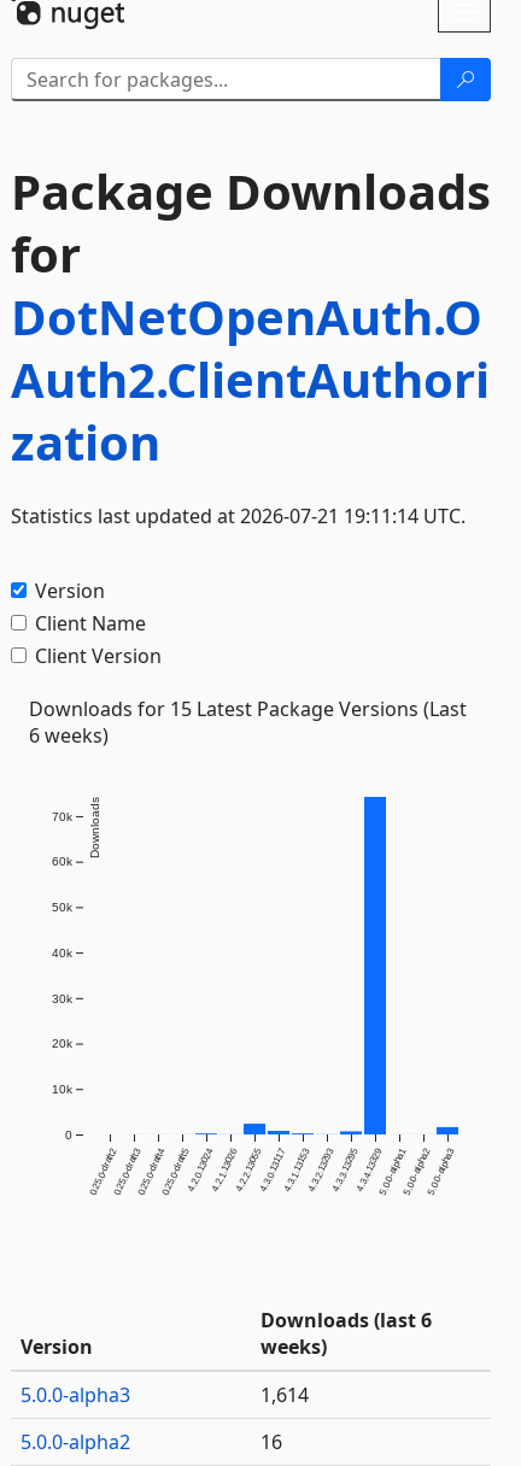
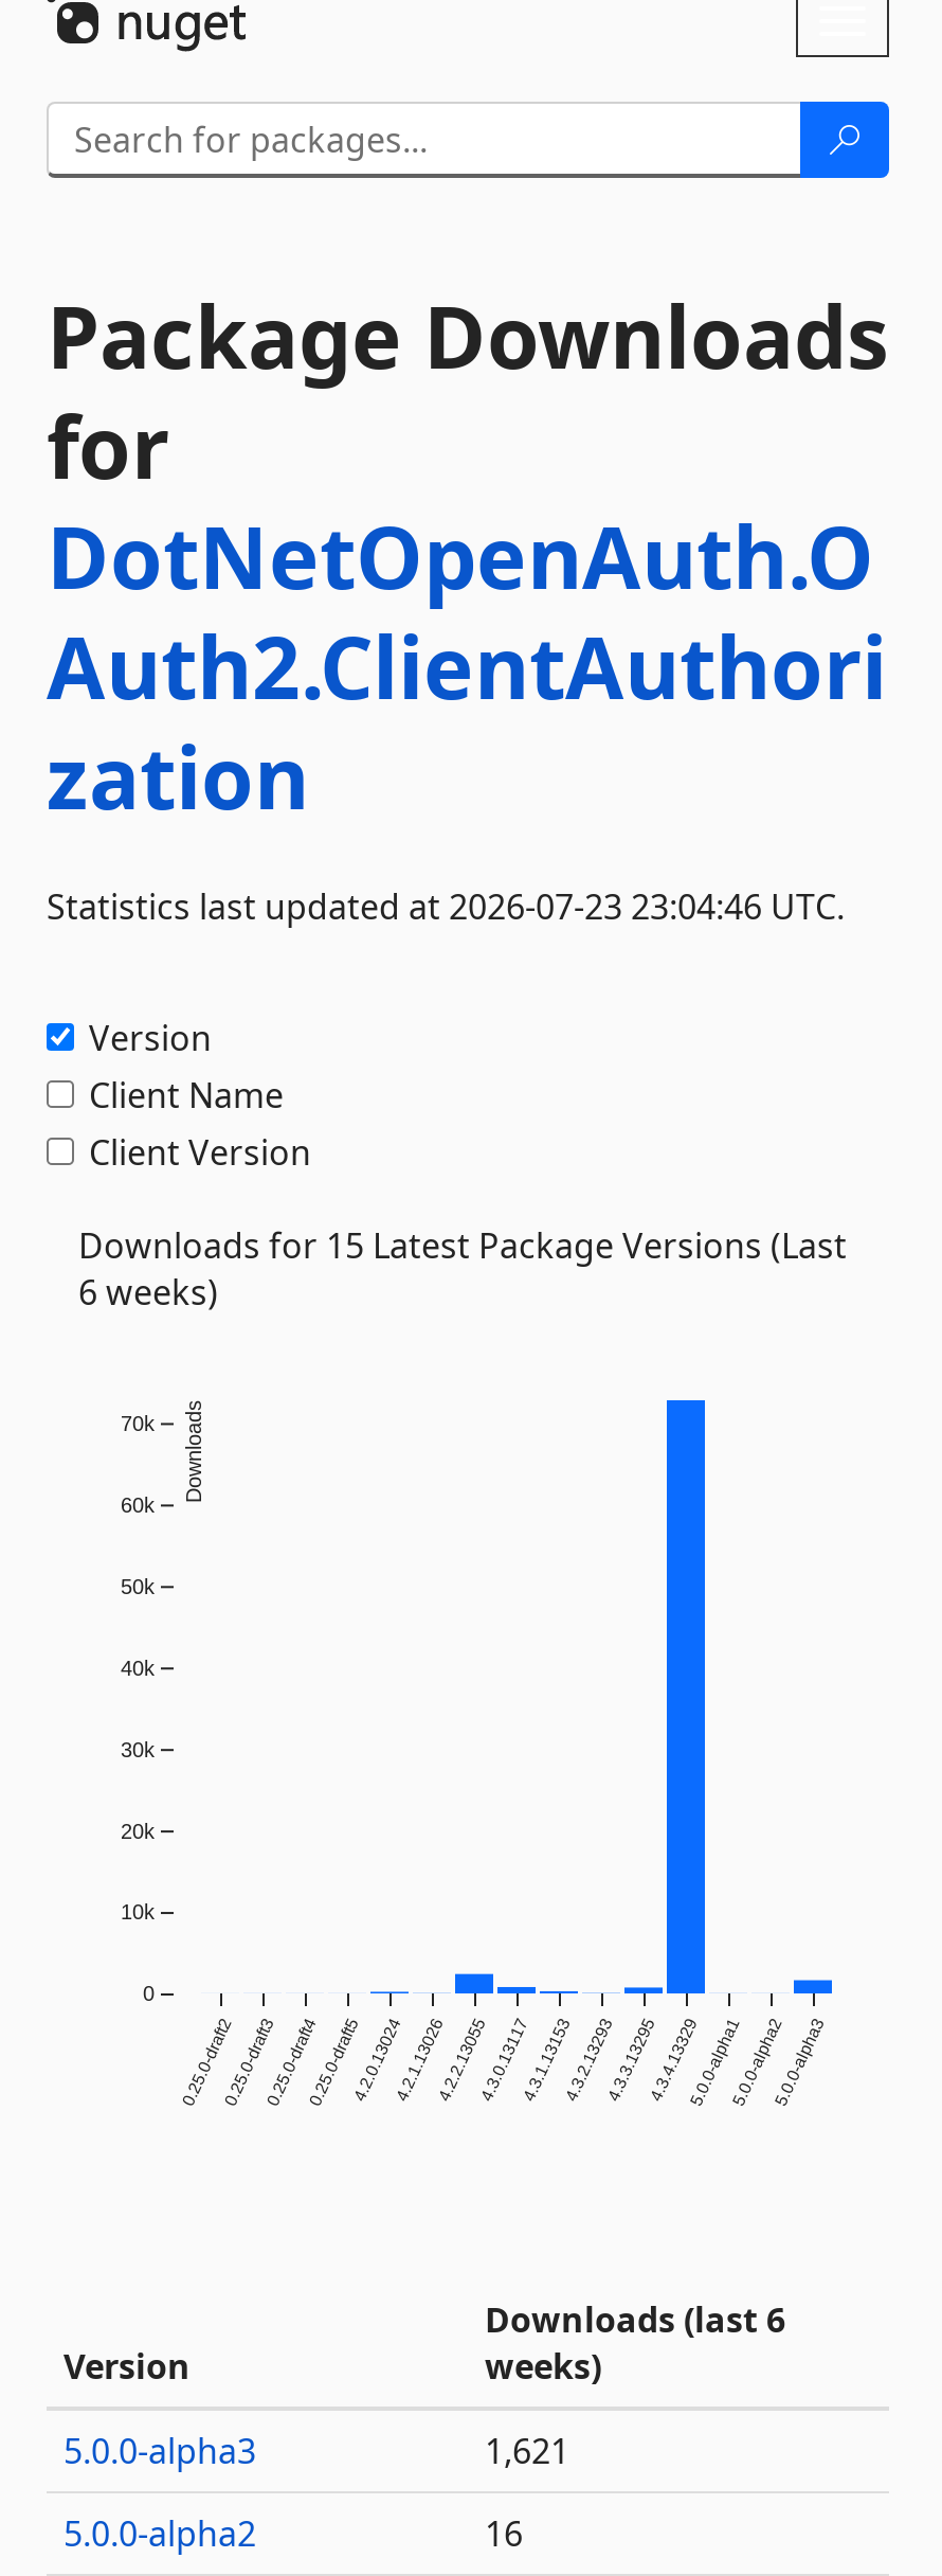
[11,503,466,529] Statistics last updated at 2026-07-21 19:11:14 UTC. -> [47,883,845,930] Statistics last updated at 2026-07-23 23:04:46 UTC.
[260,1382,309,1408] 1,614 -> [485,2428,569,2474] 1,621

